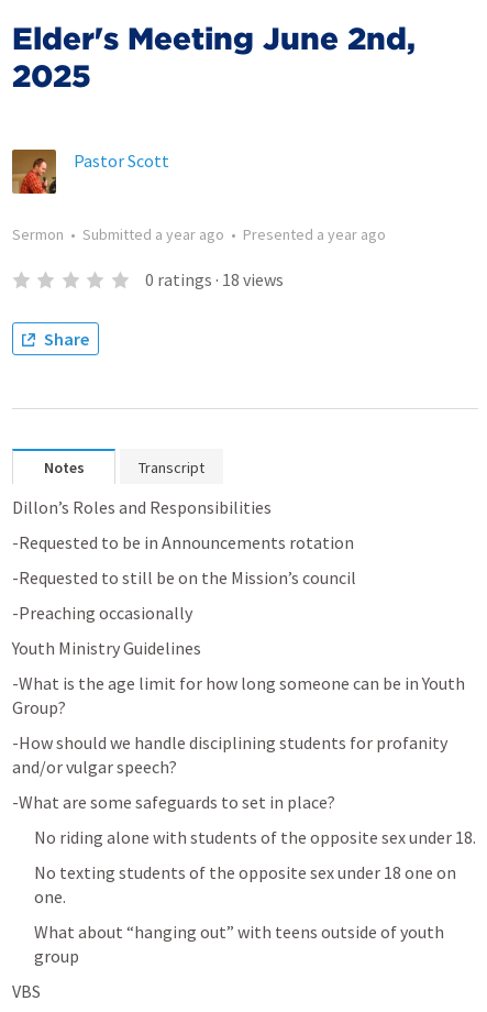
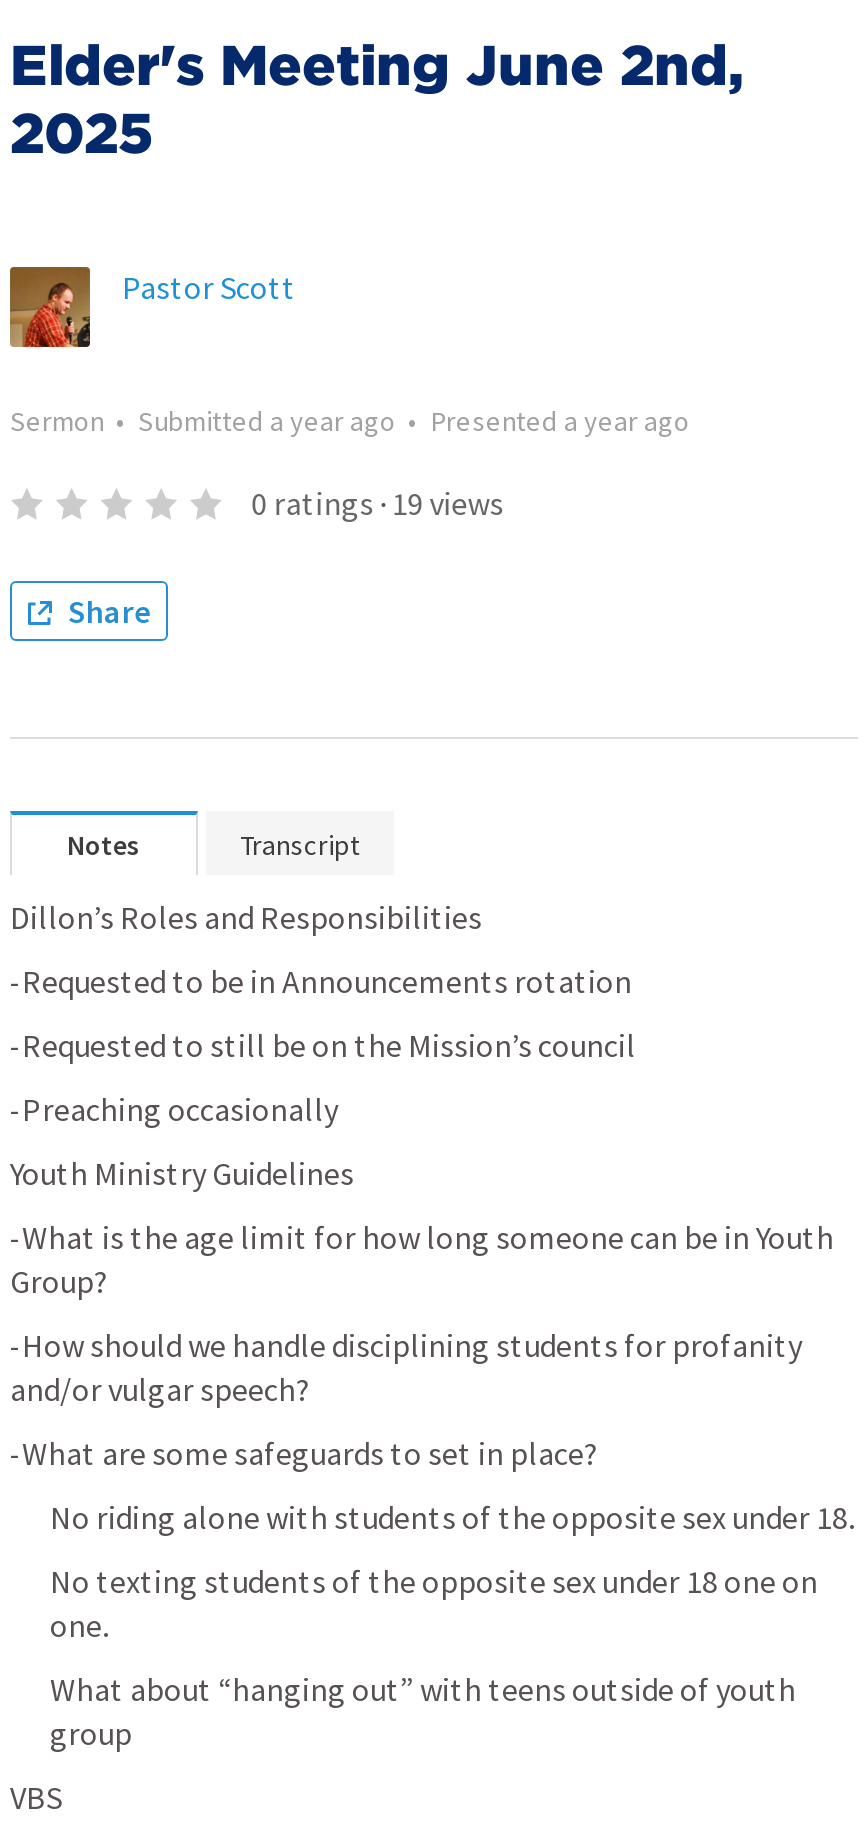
[145,268,283,290] 0 ratings · 18 views -> [251,483,503,523] 0 ratings · 19 views

